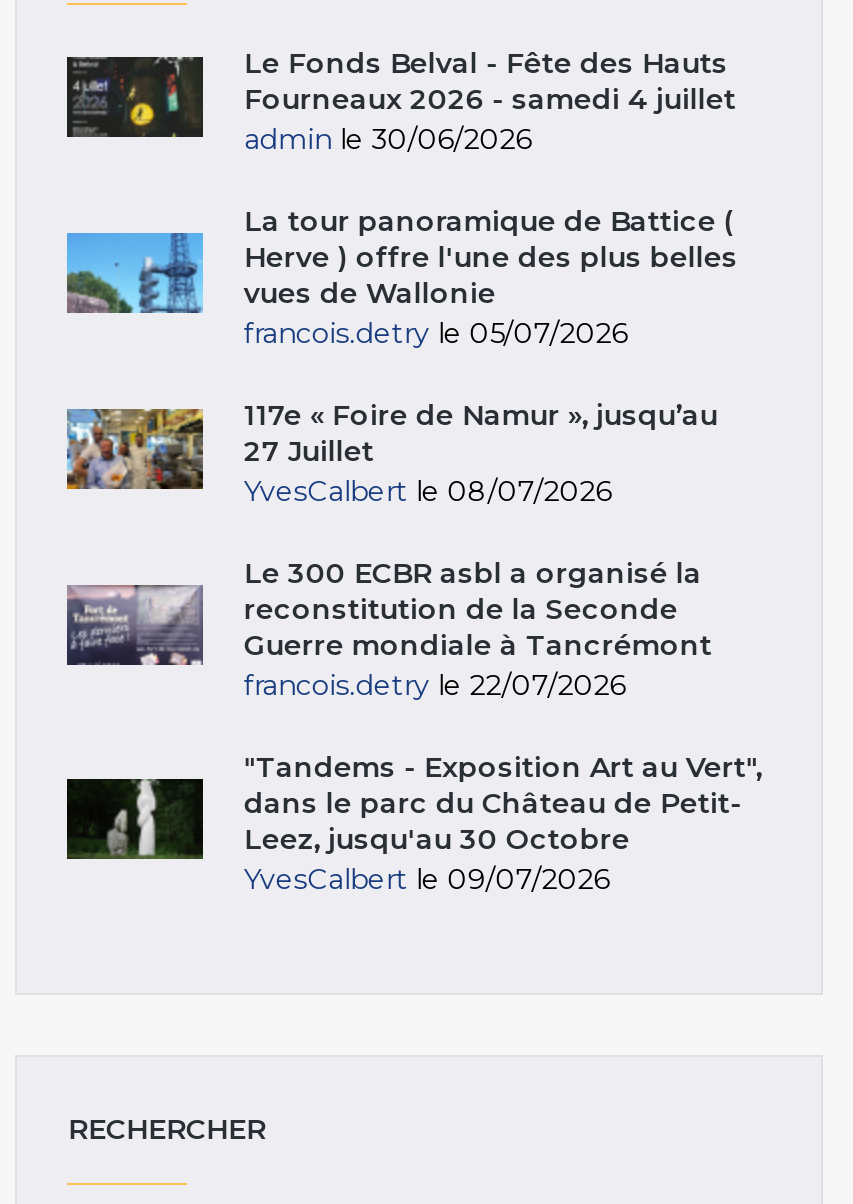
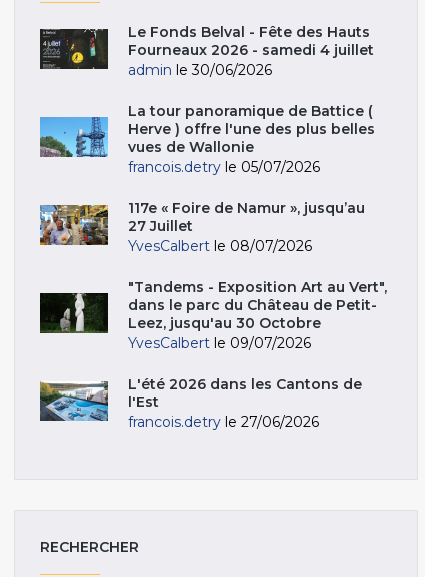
[67,555,712,703] [image] | Le 300 ECBR asbl a organisé la | reconstitution de la Seconde | Guerre mondiale à Tancrémont | francois.detry le 22/07/2026 -> none
moved [67,749,762,897] -> [40,278,387,352]: [image] | "Tandems - Exposition Art au Vert", | dans le parc du Château de Petit- | Leez, jusqu'au 30 Octobre | YvesCalbert le 09/07/2026
none -> [39,375,362,431] [image] | L'été 2026 dans les Cantons de | l'Est | francois.detry le 27/06/2026

